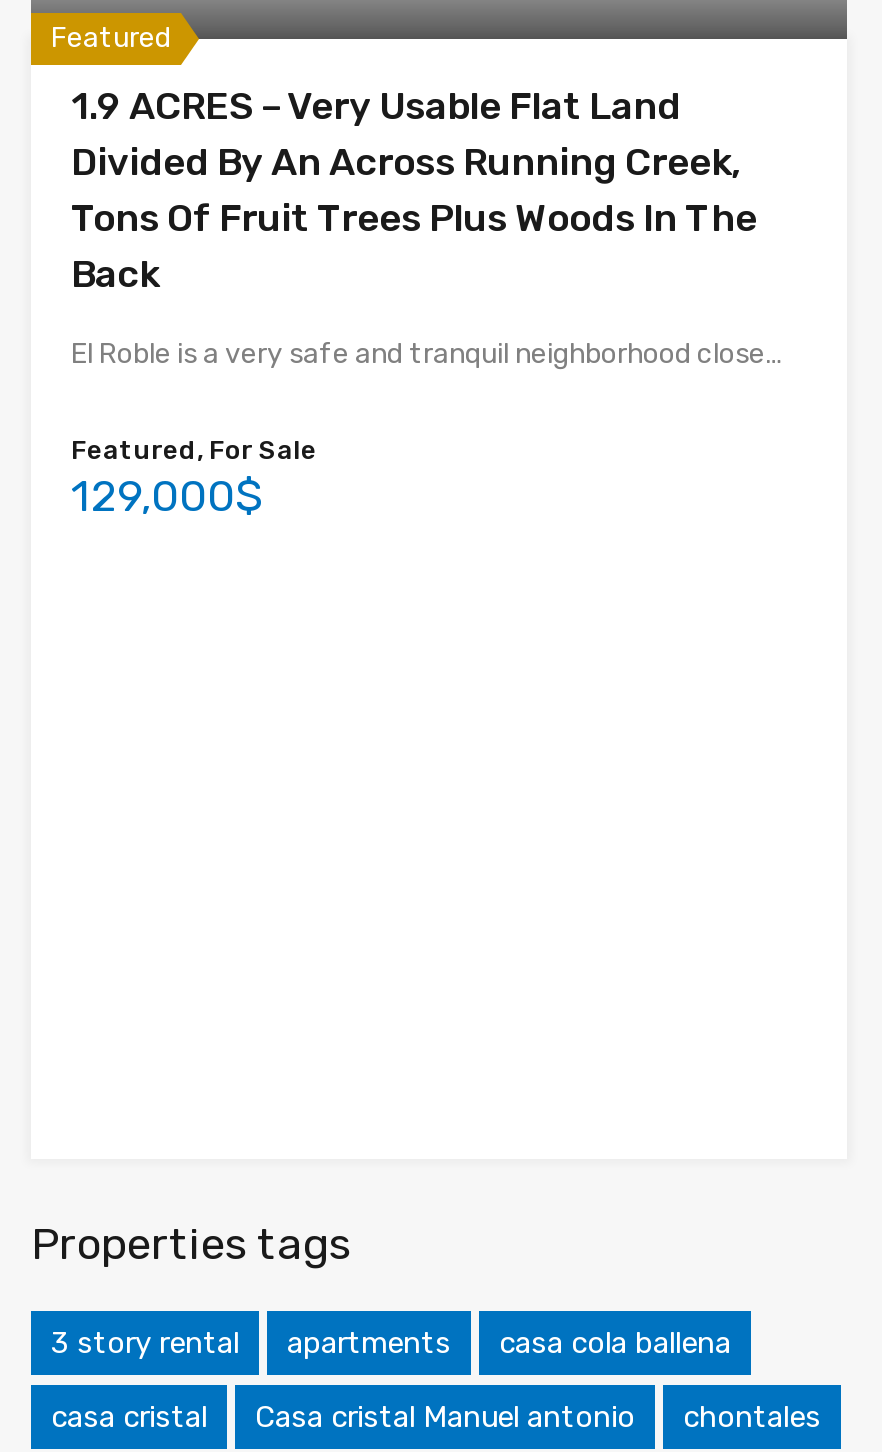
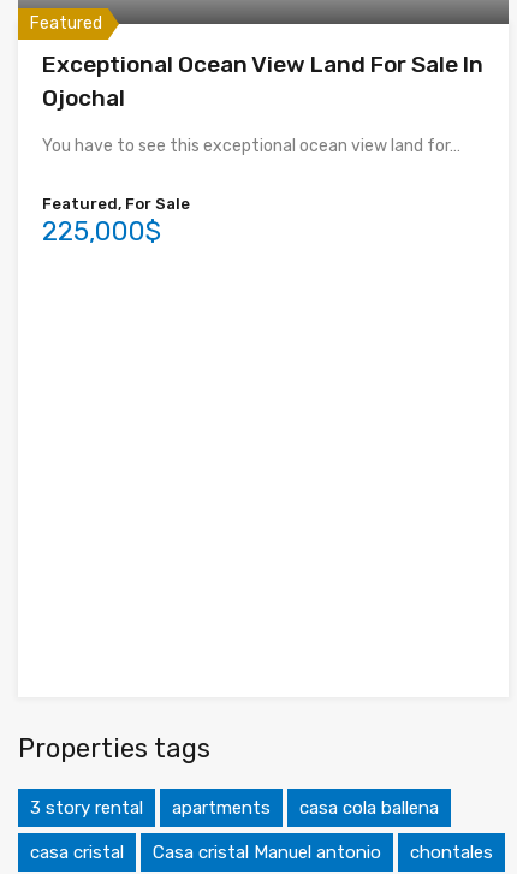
[71,83,757,297] 1.9 ACRES – Very Usable Flat Land | Divided By An Across Running Creek, | Tons Of Fruit Trees Plus Woods In The | Back -> [42,51,483,112] Exceptional Ocean View Land For Sale In | Ojochal
[71,337,783,371] El Roble is a very safe and tranquil neighborhood close… -> [42,136,460,156] You have to see this exceptional ocean view land for…
moved [71,435,317,465] -> [42,195,190,213]: Featured, For Sale
[71,469,261,523] 129,000$ -> [42,215,161,248] 225,000$

